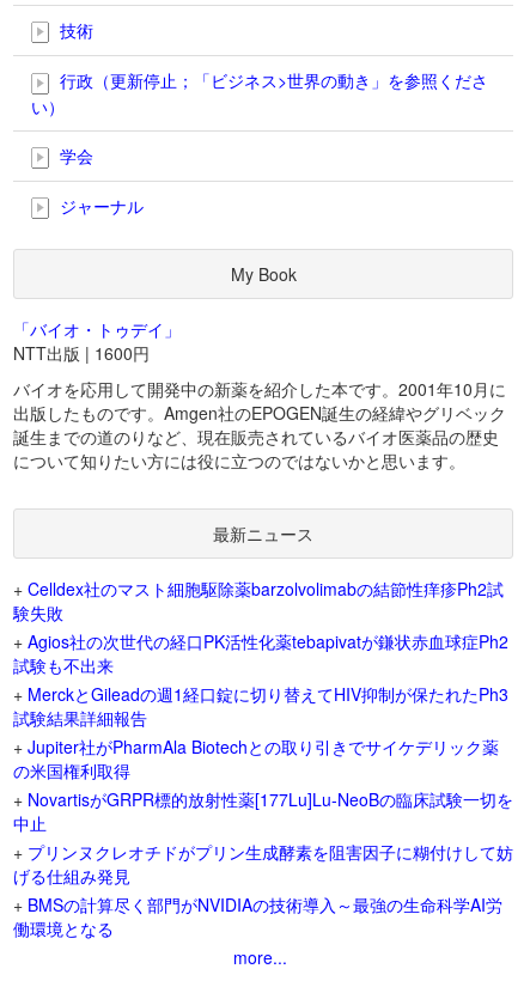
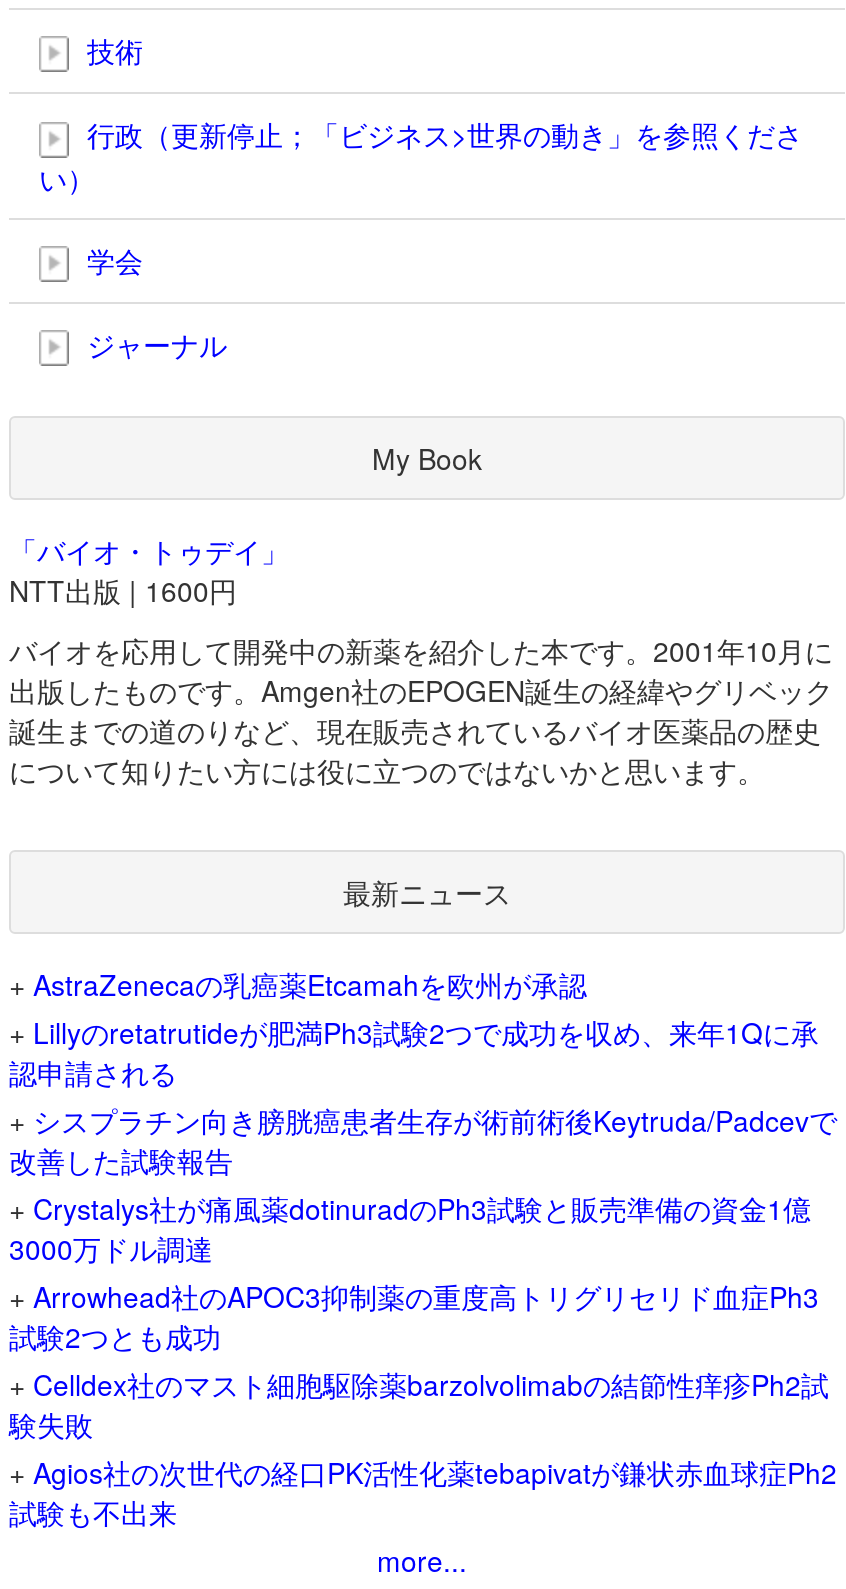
none -> [9,965,837,1357] + AstraZenecaの乳癌薬Etcamahを欧州が承認 | + Lillyのretatrutideが肥満Ph3試験2つで成功を収め、来年1Qに承 | 認申請される | +シスプラチン向き膀胱癌患者生存が術前術後Keytruda/Padcevで | 改善した試験報告 | + Crystalys社が痛風薬dotinuradのPh3試験と販売準備の資金1億 | 3000万ドル調達 | + Arrowhead社のAPOC3抑制薬の重度高トリグリセリド血症Ph3 | 試験2つとも成功
moved [13,577,508,677] -> [9,1365,837,1533]: + Celldex社のマスト細胞駆除薬barzolvolimabの結節性痒疹Ph2試 | 験失敗 | + Agios社の次世代の経口PK活性化薬tebapivatが鎌状赤血球症Ph2 | 試験も不出来
[13,682,513,941] + MerckとGileadの週1経口錠に切り替えてHIV抑制が保たれたPh3 | 試験結果詳細報告 | + Jupiter社がPharmAla Biotechとの取り引きでサイケデリック薬 | の米国権利取得 | + NovartisがGRPR標的放射性薬[177Lu]Lu-NeoBの臨床試験一切を | 中止 | +プリンヌクレオチドがプリン生成酵素を阻害因子に糊付けして妨 | げる仕組み発見 | + BMSの計算尽く部門がNVIDIAの技術導入～最強の生命科学AI労 | 働環境となる -> none

